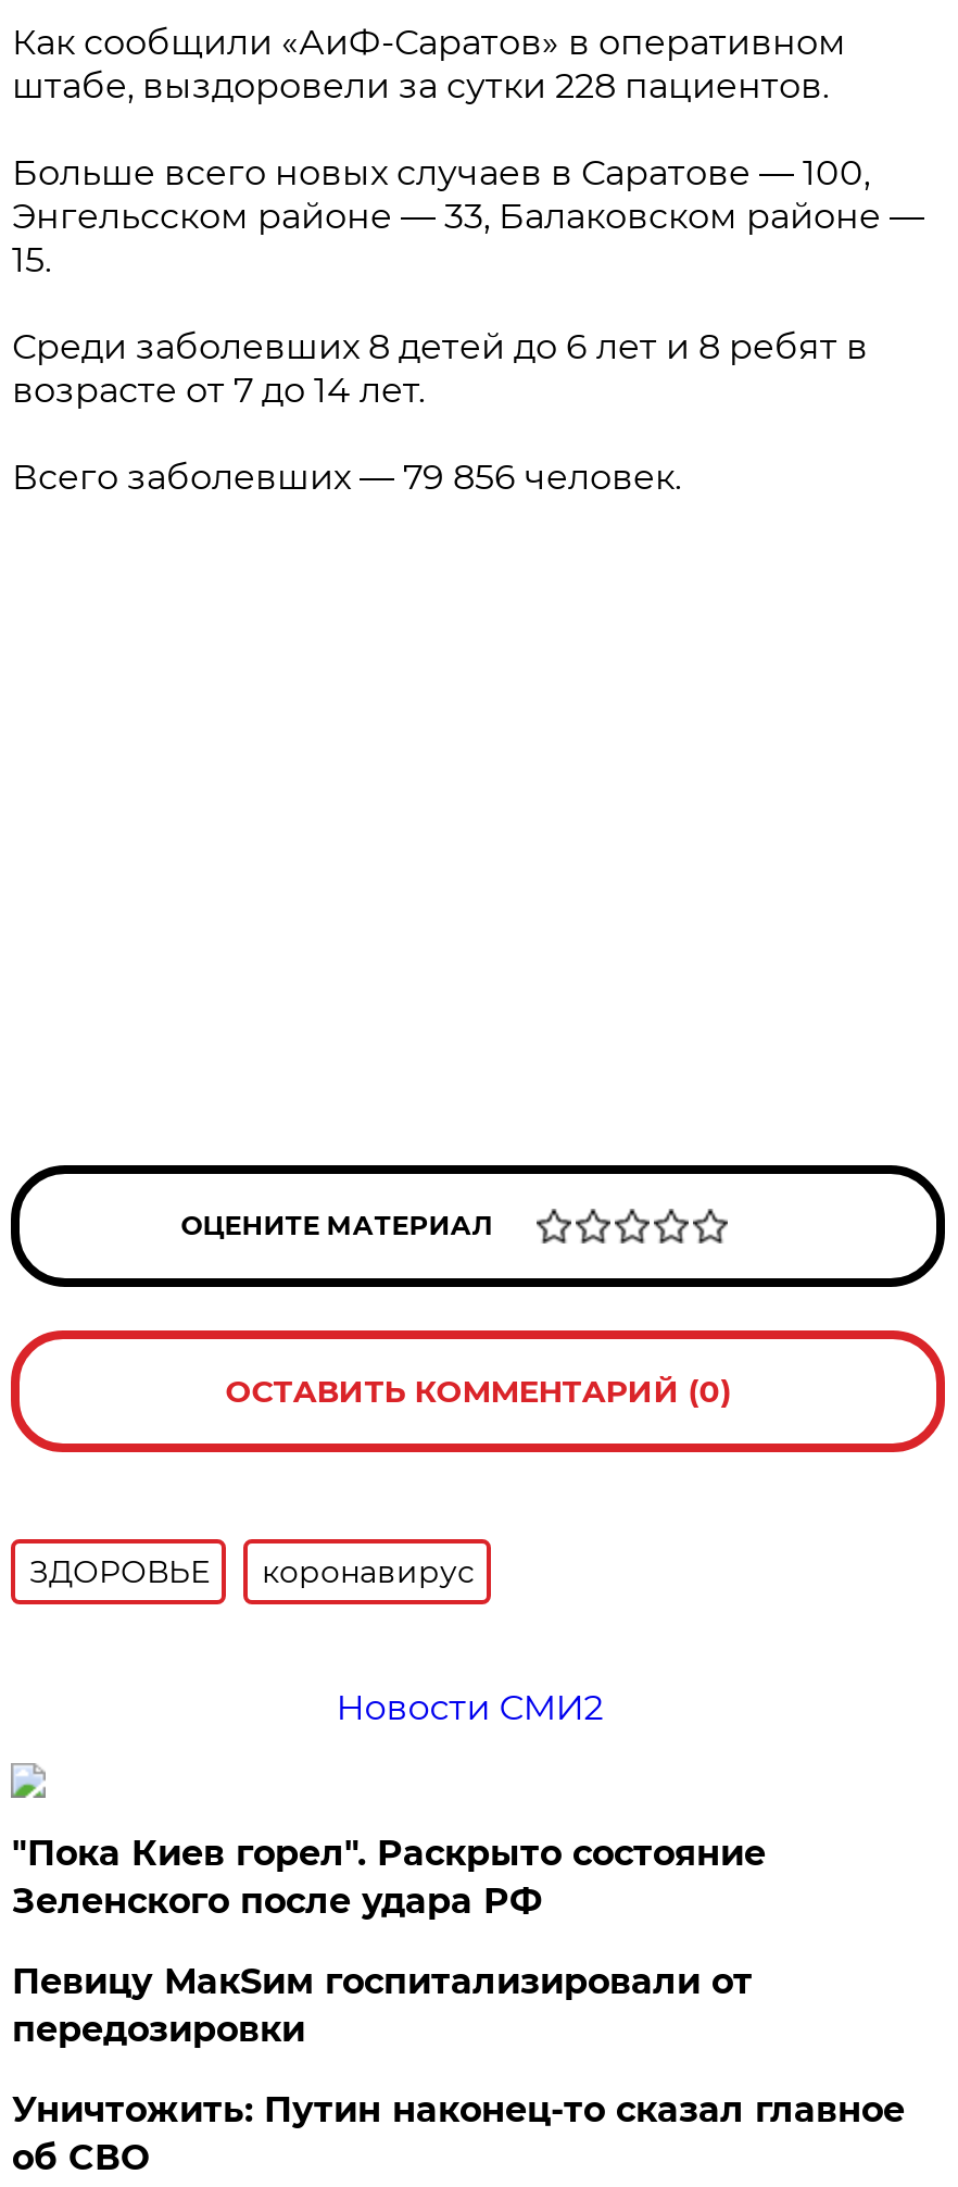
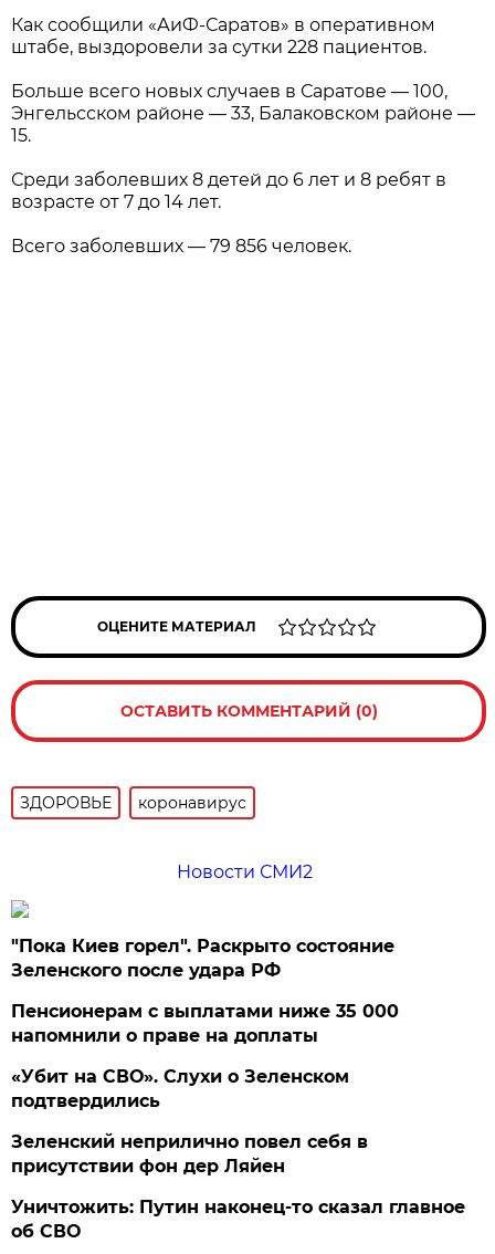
[12,1960,752,2049] Певицу МакSим госпитализировали от | передозировки -> [11,1000,399,1176] Пенсионерам с выплатами ниже 35 000 | напомнили о праве на доплаты | «Убит на СВО». Слухи о Зеленском | подтвердились | Зеленский неприлично повел cебя в | присутствии фон дер Ляйен

